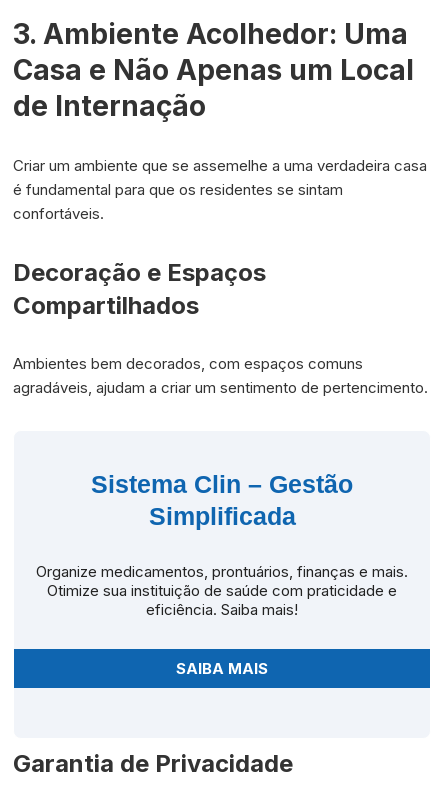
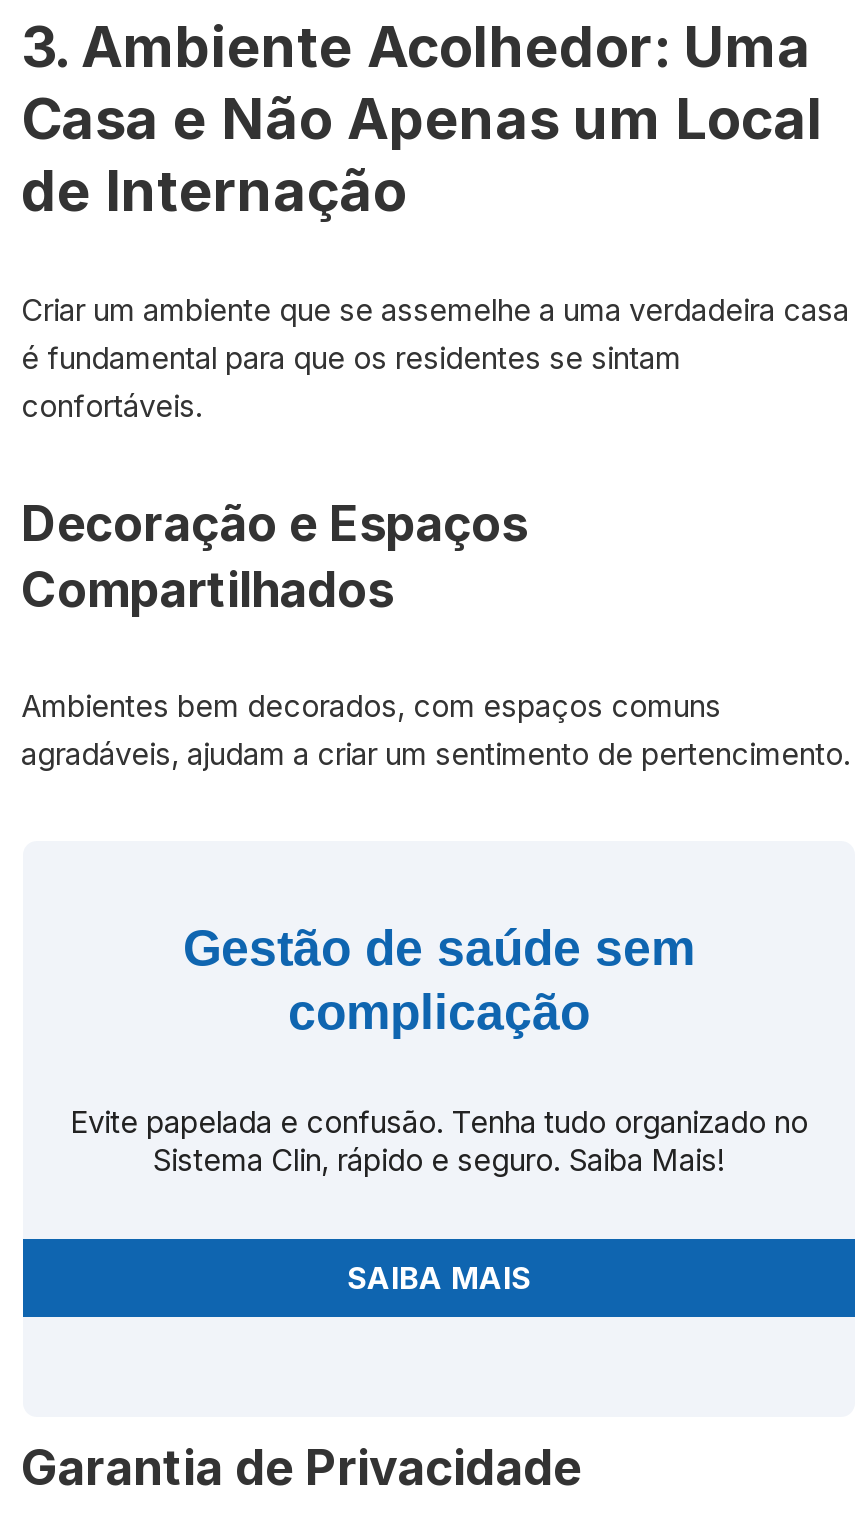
[91,470,353,530] Sistema Clin – Gestão | Simplificada -> [183,919,695,1039] Gestão de saúde sem | complicação
[36,562,408,619] Organize medicamentos, prontuários, finanças e mais. | Otimize sua instituição de saúde com praticidade e | eficiência. Saiba mais! -> [70,1103,808,1179] Evite papelada e confusão. Tenha tudo organizado no | Sistema Clin, rápido e seguro. Saiba Mais!

